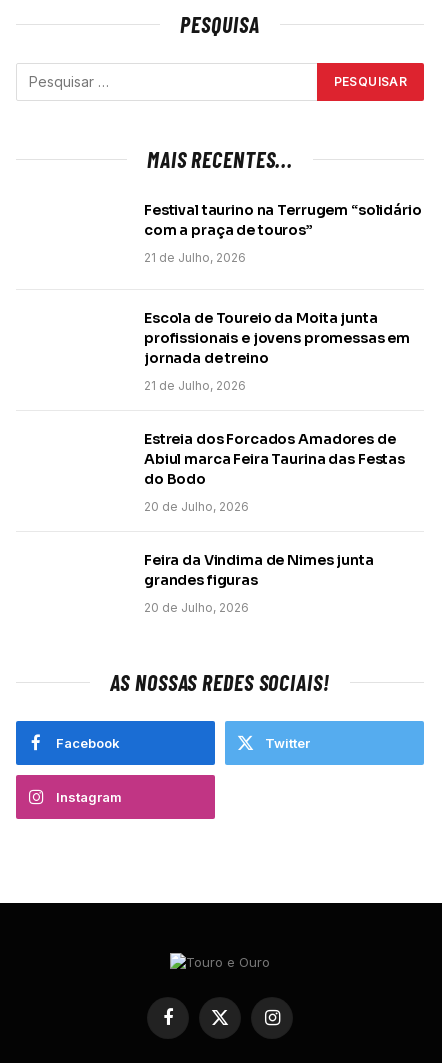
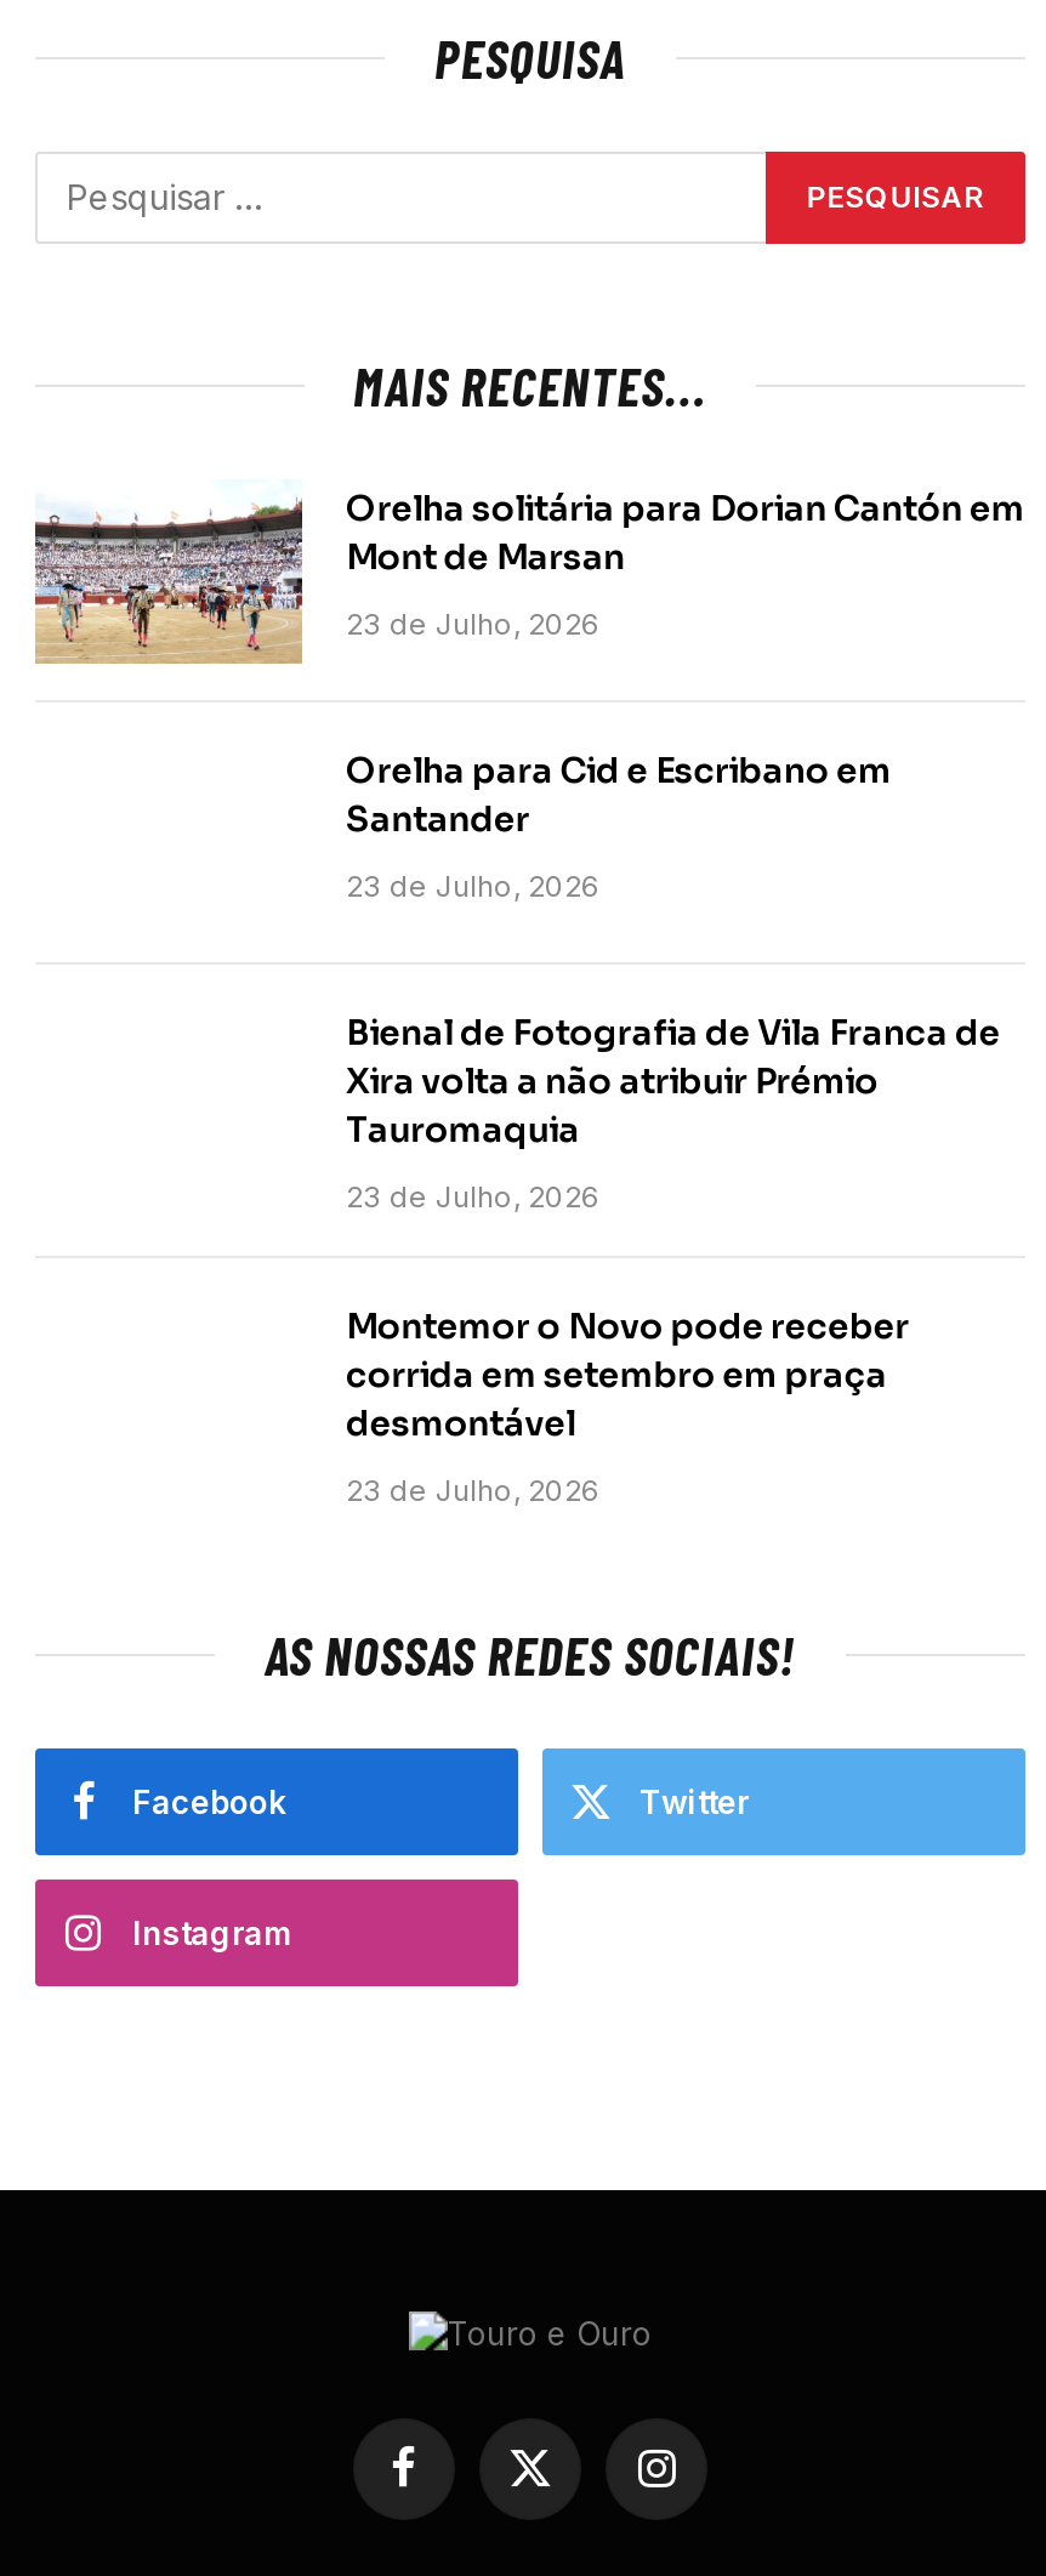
none -> [33,499,305,666] [image]
[144,200,421,238] Festival taurino na Terrugem “solidário | com a praça de touros” -> [346,485,1025,578] Orelha solitária para Dorian Cantón em | Mont de Marsan
[144,249,246,264] 21 de Julho, 2026 -> [346,604,601,641] 23 de Julho, 2026
[144,308,410,366] Escola de Toureio da Moita junta | profissionais e jovens promessas em | jornada de treino -> [346,747,891,840] Orelha para Cid e Escribano em | Santander
[144,377,246,392] 21 de Julho, 2026 -> [346,866,601,903] 23 de Julho, 2026
[144,429,405,487] Estreia dos Forcados Amadores de | Abiul marca Feira Taurina das Festas | do Bodo -> [346,1010,1000,1150] Bienal de Fotografia de Vila Franca de | Xira volta a não atribuir Prémio | Tauromaquia
[144,498,249,513] 20 de Julho, 2026 -> [346,1177,601,1213] 23 de Julho, 2026
[144,550,374,588] Feira da Vindima de Nimes junta | grandes figuras -> [346,1303,909,1444] Montemor o Novo pode receber | corrida em setembro em praça | desmontável
[144,599,249,614] 20 de Julho, 2026 -> [346,1471,601,1507] 23 de Julho, 2026

